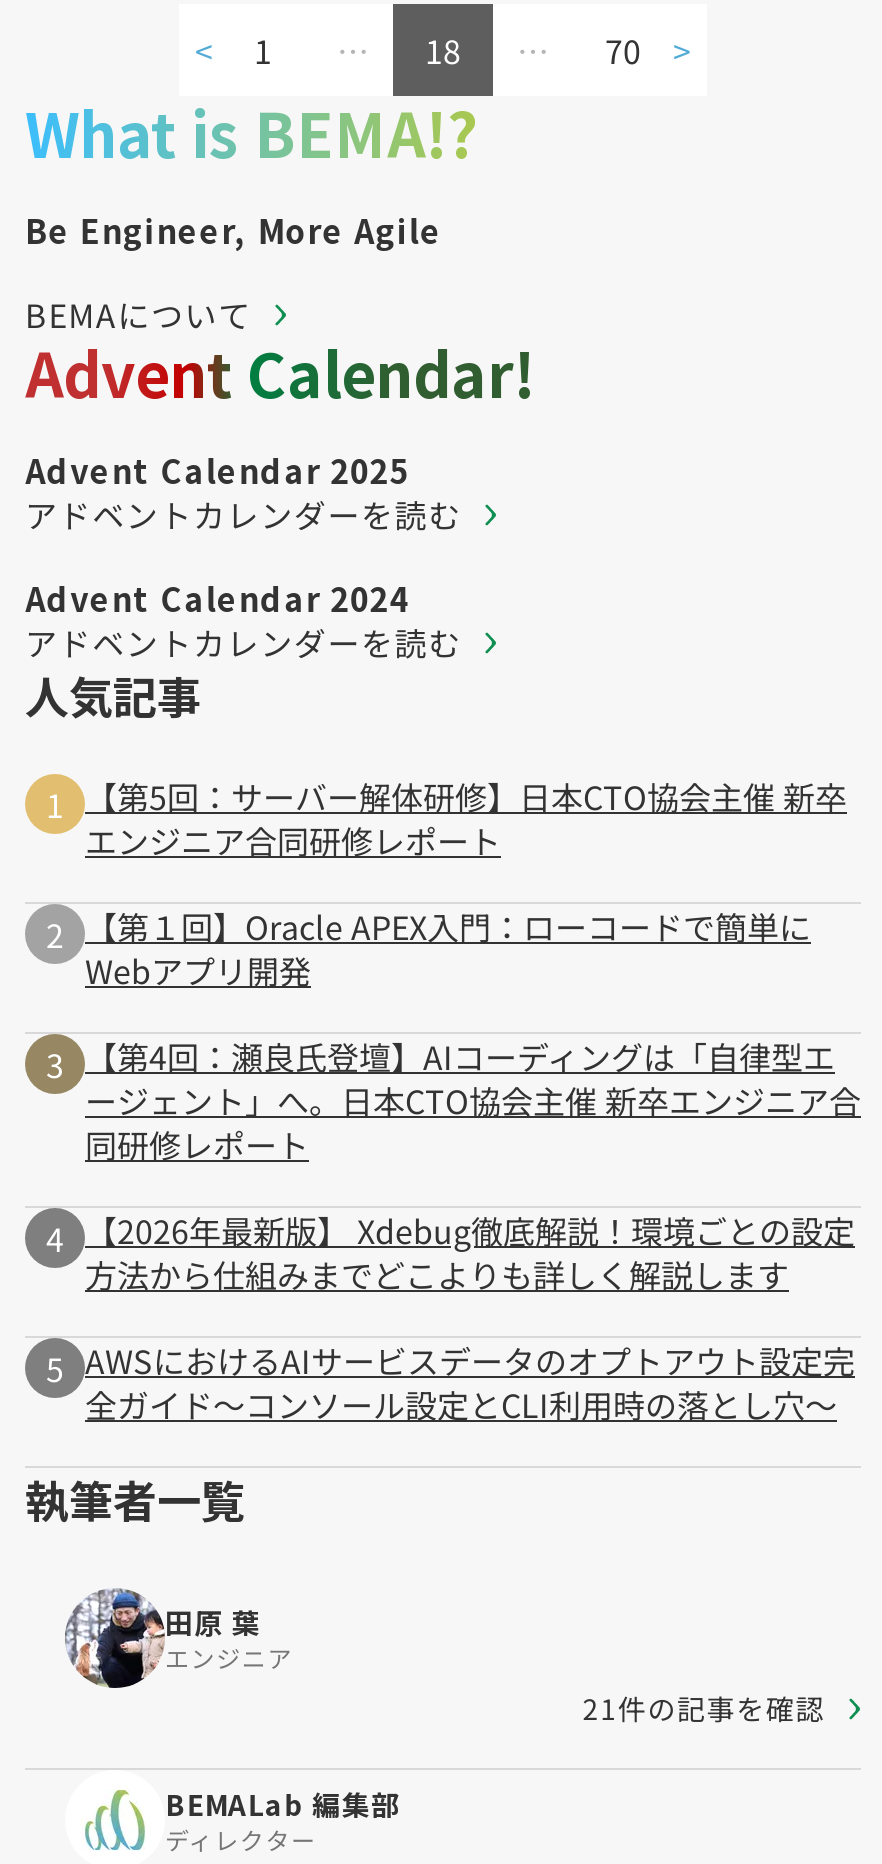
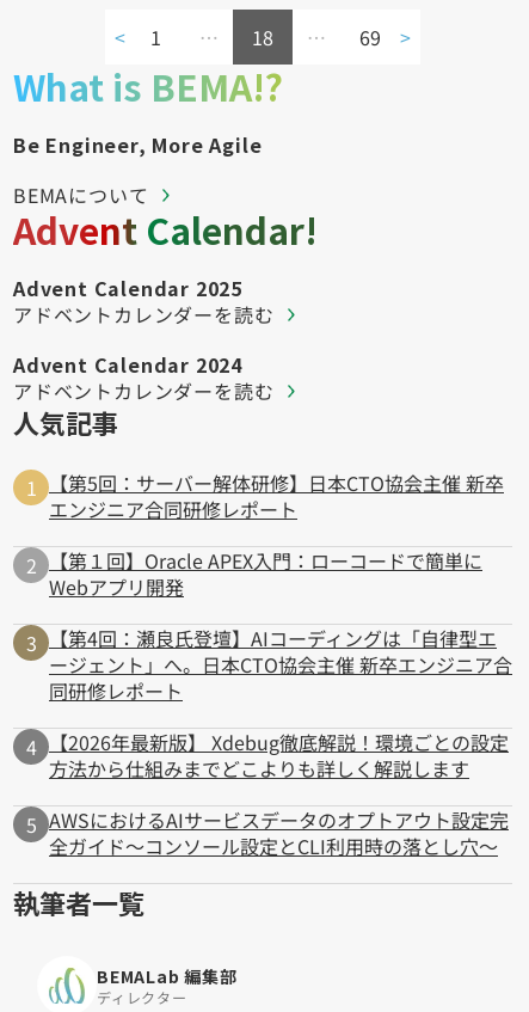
[605,26,641,74] 70 -> [359,23,381,51] 69
[63,1588,825,1728] [image] | 田原 葉 | エンジニア | 21件の記事を確認 -> none

